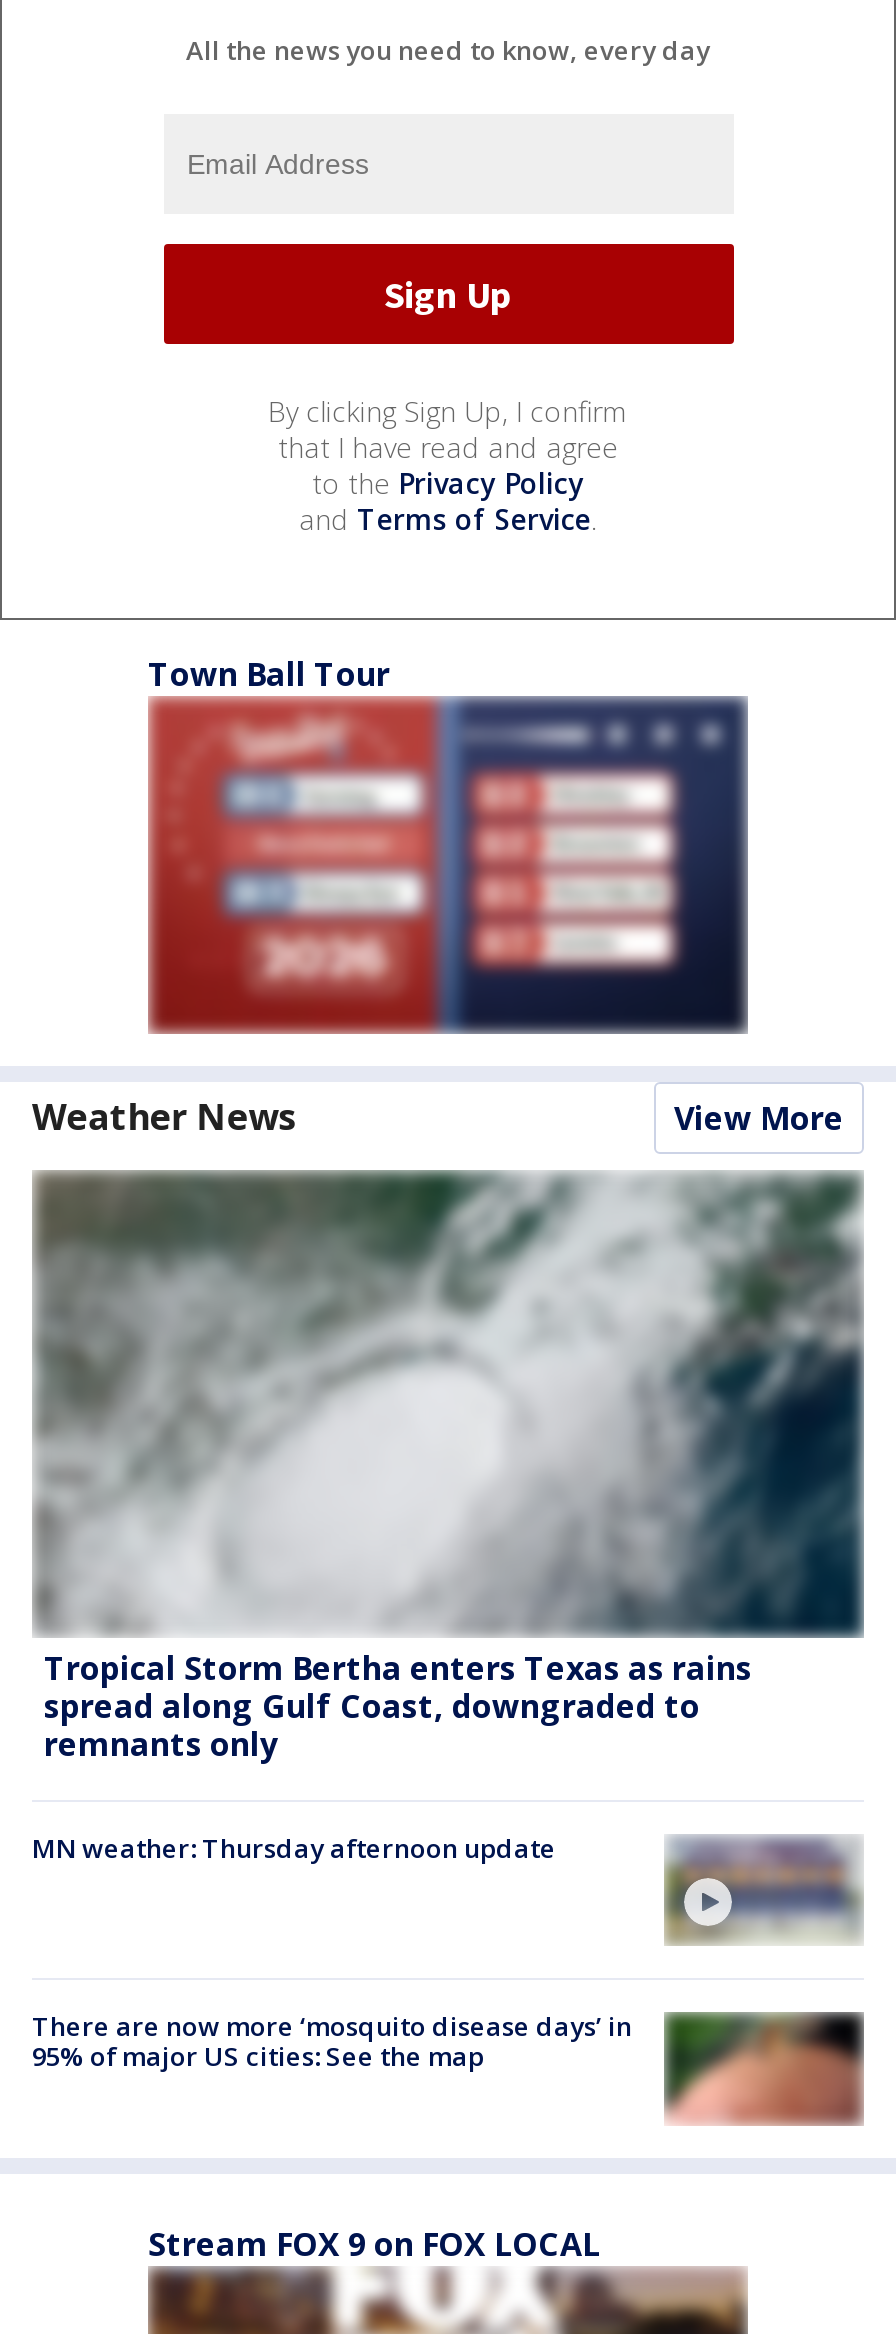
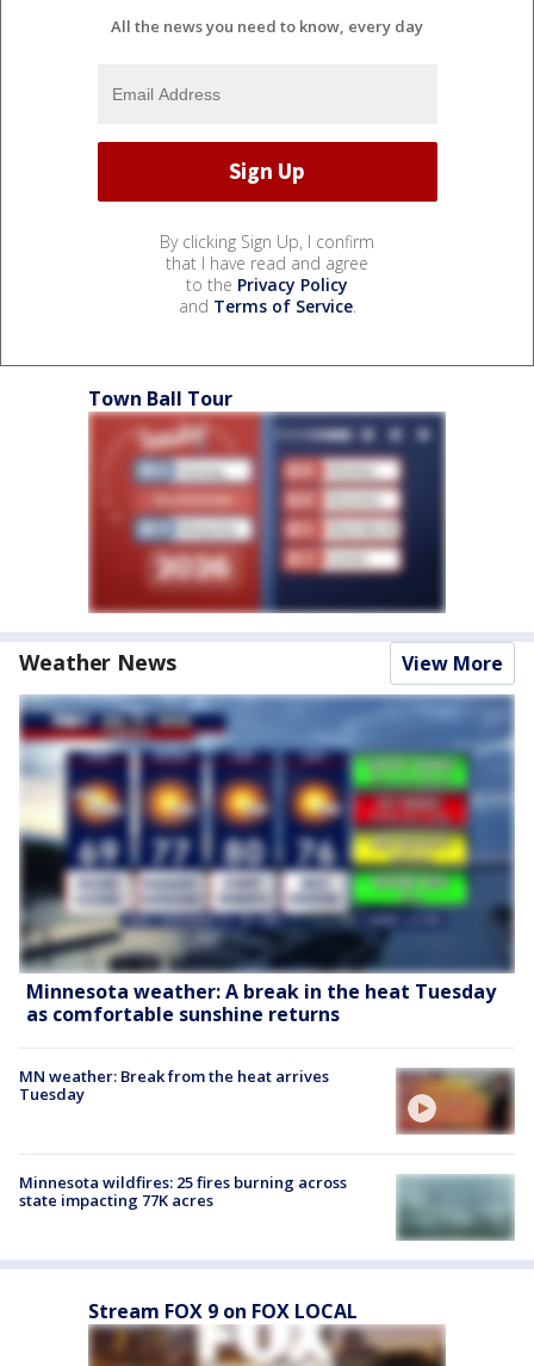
[32,1170,862,1766] [image] | Tropical Storm Bertha enters Texas as rains | spread along Gulf Coast, downgraded to | remnants only -> [19,694,515,1027] [image] | Minnesota weather: A break in the heat Tuesday | as comfortable sunshine returns
[32,1830,556,1866] MN weather: Thursday afternoon update -> [19,1065,329,1105] MN weather: Break from the heat arrives | Tuesday
[666,1838,862,1944] [image] -> [397,1069,515,1135] [image]
[32,2008,632,2074] There are now more ‘mosquito disease days’ in | 95% of major US cities: See the map -> [19,1172,347,1211] Minnesota wildfires: 25 fires burning across | state impacting 77K acres
[664,2012,864,2126] [image] -> [396,1175,514,1241] [image]

